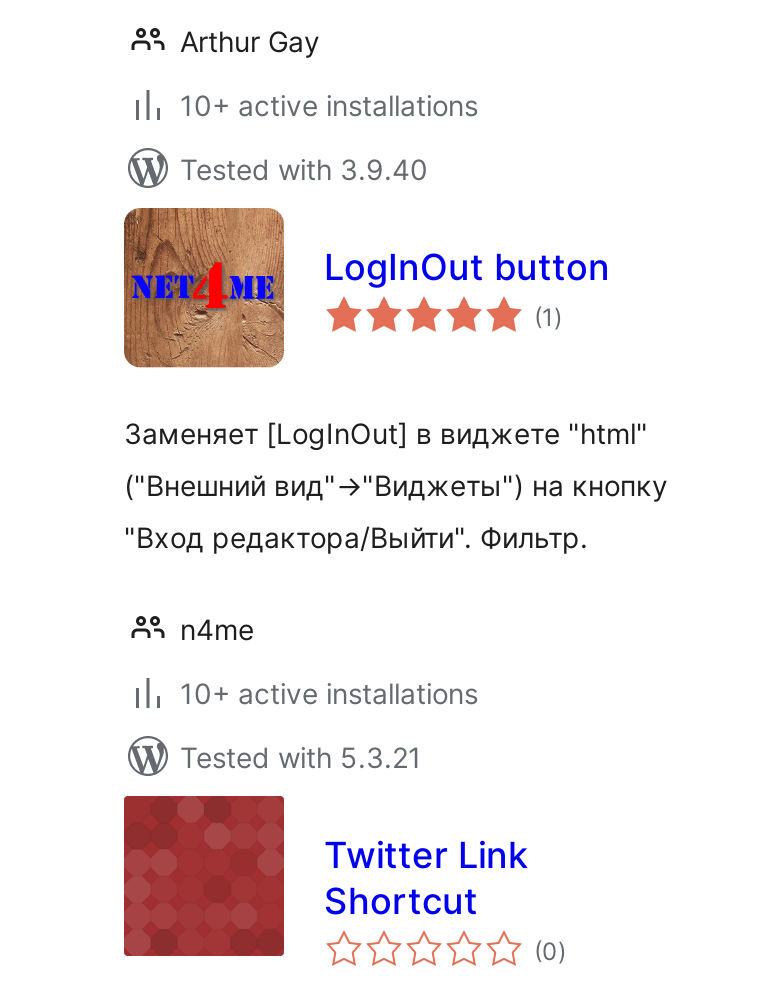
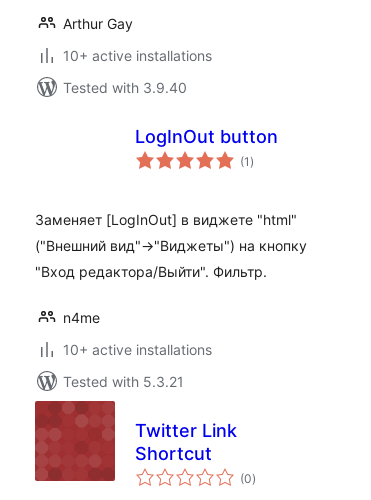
[122,206,286,370] [image] -> none

